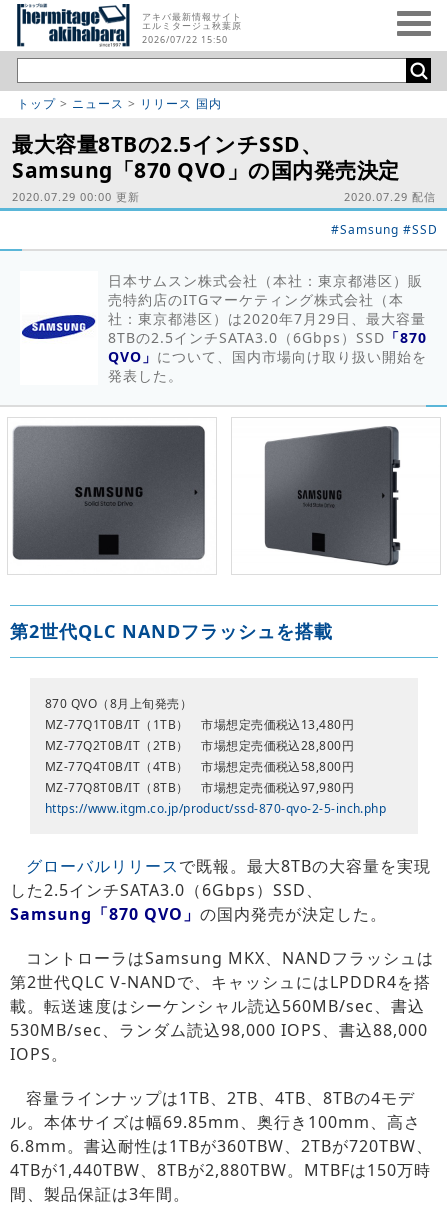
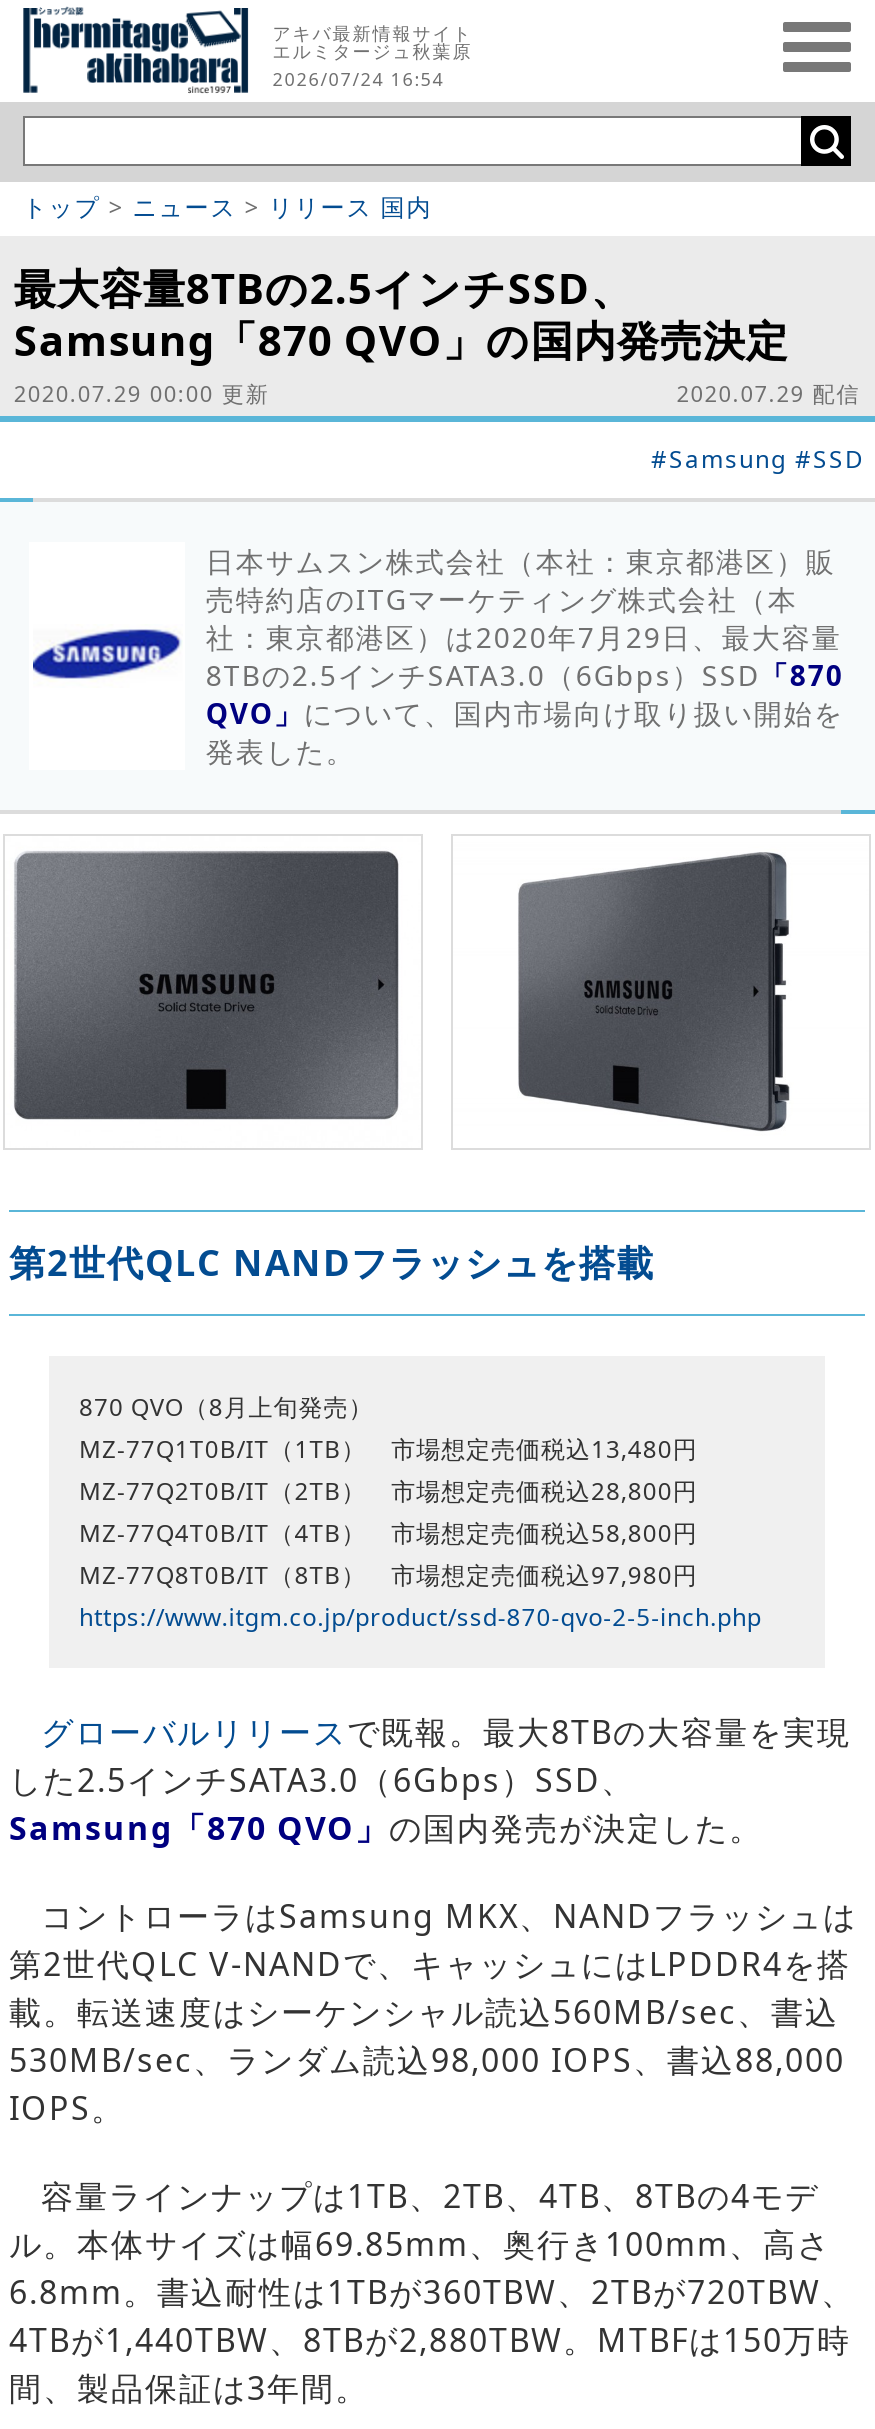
[142,33,228,46] 2026/07/22 15:50 -> [273,66,445,92] 2026/07/24 16:54

